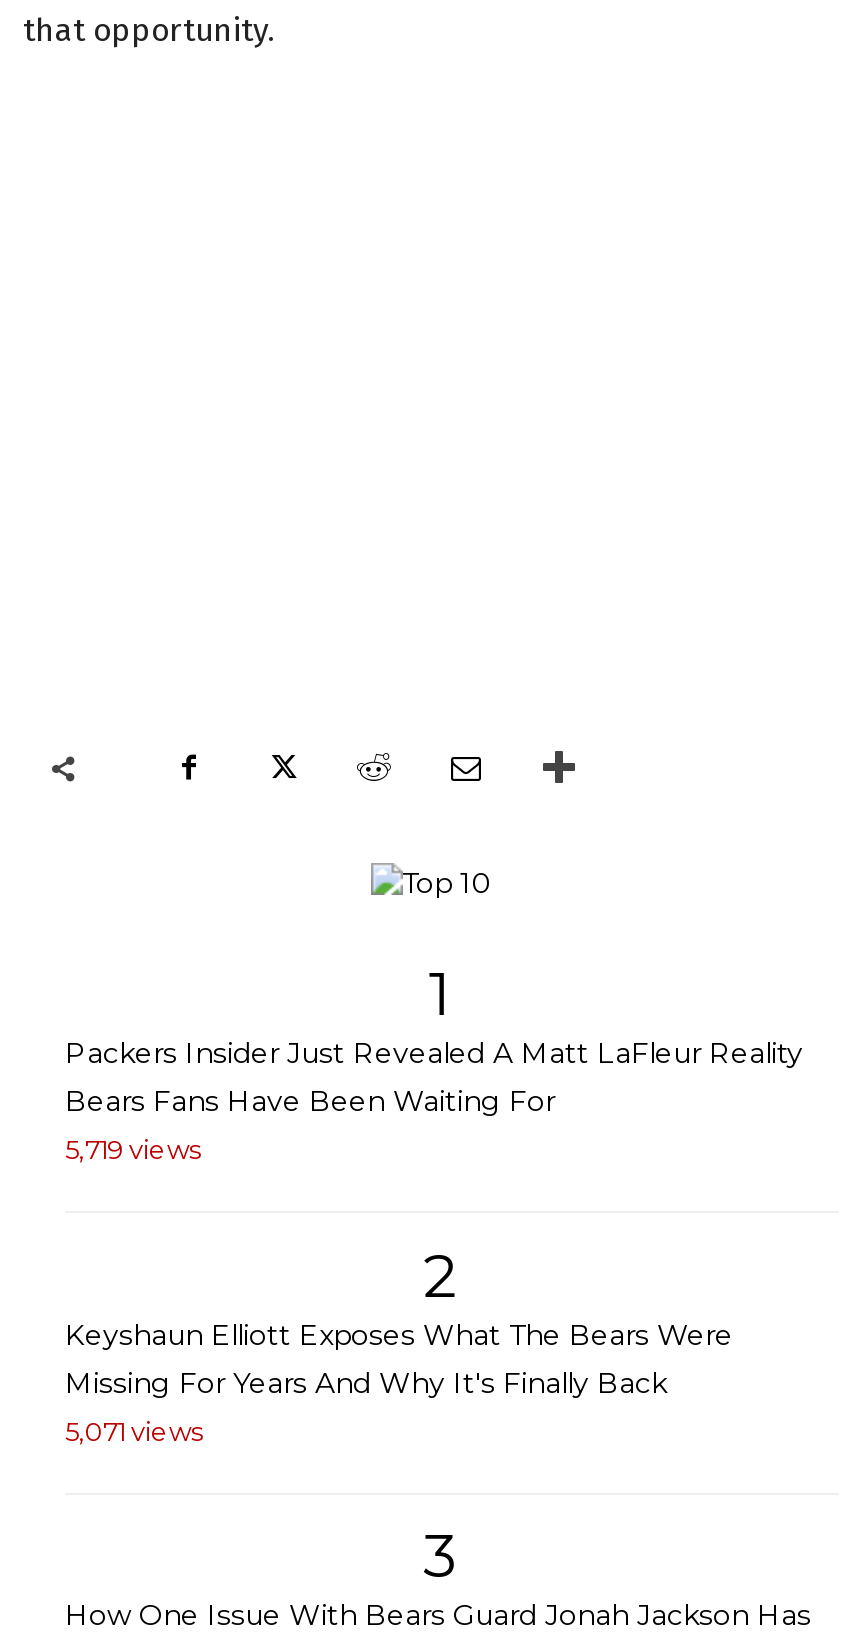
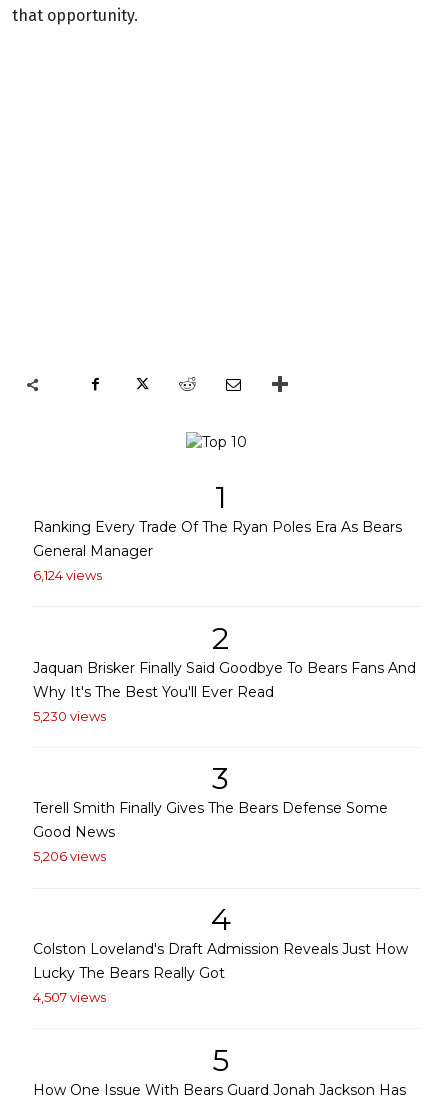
[65,1035,803,1165] Packers Insider Just Revealed A Matt LaFleur Reality | Bears Fans Have Been Waiting For | 5,719 views -> [33,518,402,583] Ranking Every Trade Of The Ryan Poles Era As Bears | General Manager | 6,124 views
[65,1316,733,1446] Keyshaun Elliott Exposes What The Bears Were | Missing For Years And Why It's Finally Back | 5,071 views -> [33,659,416,724] Jaquan Brisker Finally Said Goodbye To Bears Fans And | Why It's The Best You'll Ever Read | 5,230 views
none -> [33,799,408,1079] Terell Smith Finally Gives The Bears Defense Some | Good News | 5,206 views | 4 | Colston Loveland's Draft Admission Reveals Just How | Lucky The Bears Really Got | 4,507 views | 5

